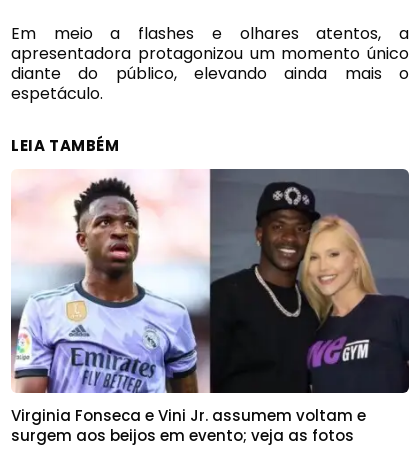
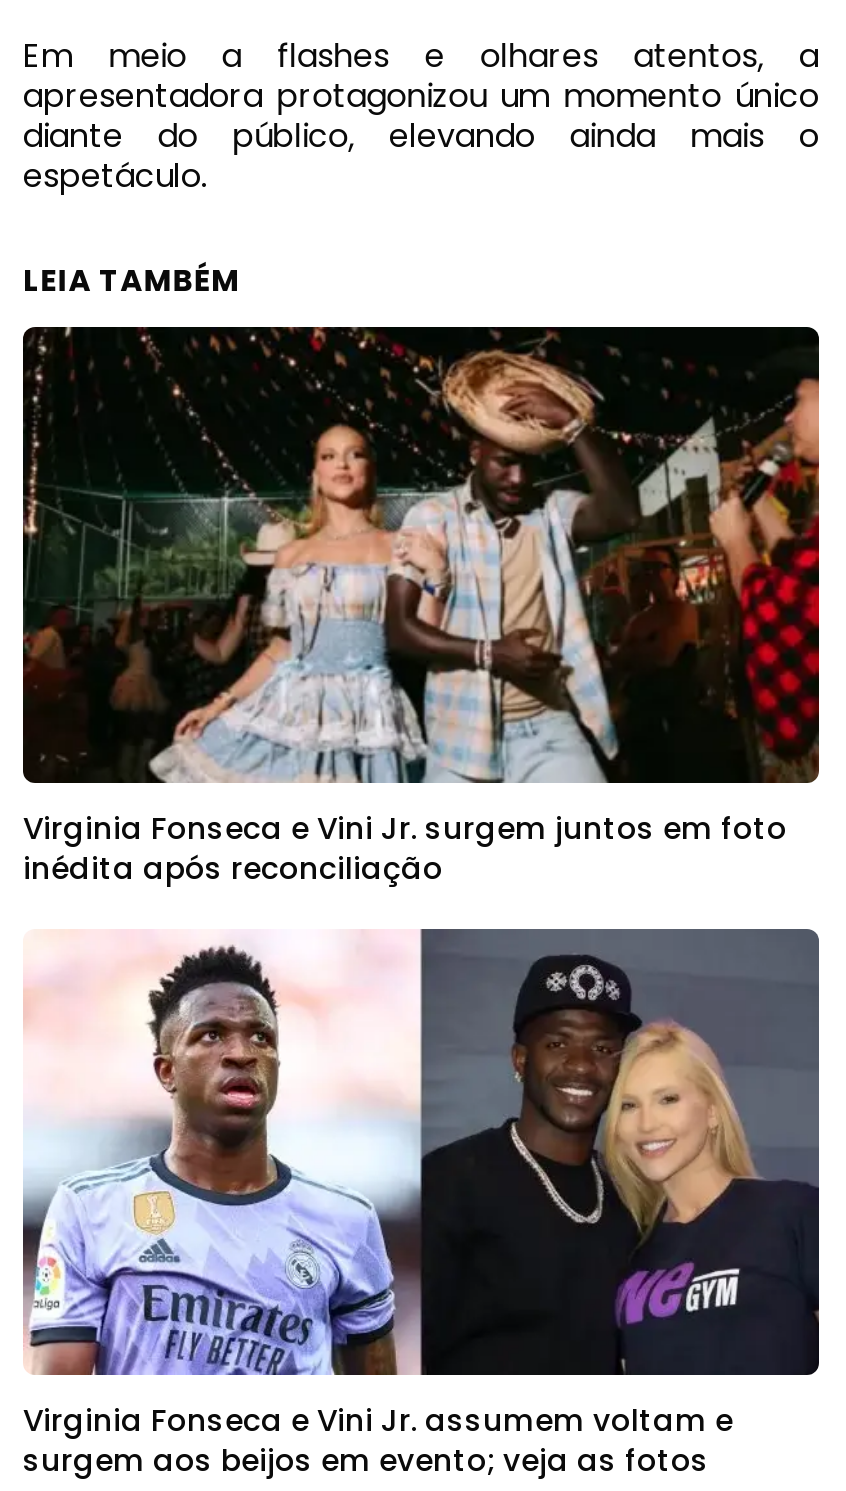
none -> [21,324,821,888] [image] | Virginia Fonseca e Vini Jr. surgem juntos em foto | inédita após reconciliação

